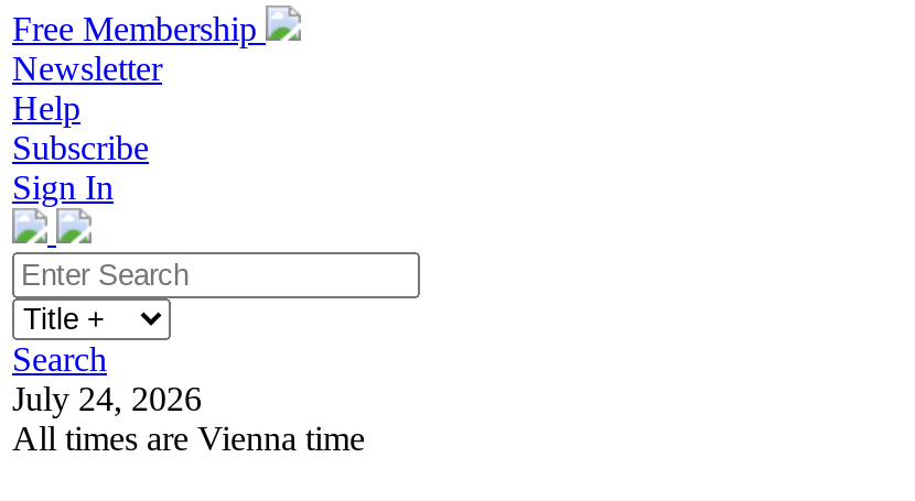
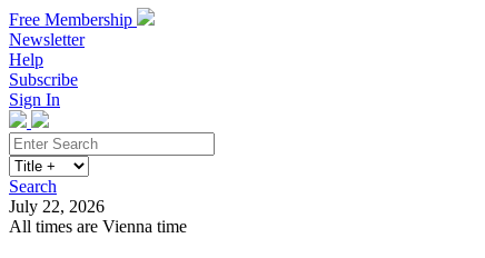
[12,380,202,417] July 24, 2026 -> [9,197,105,216] July 22, 2026

